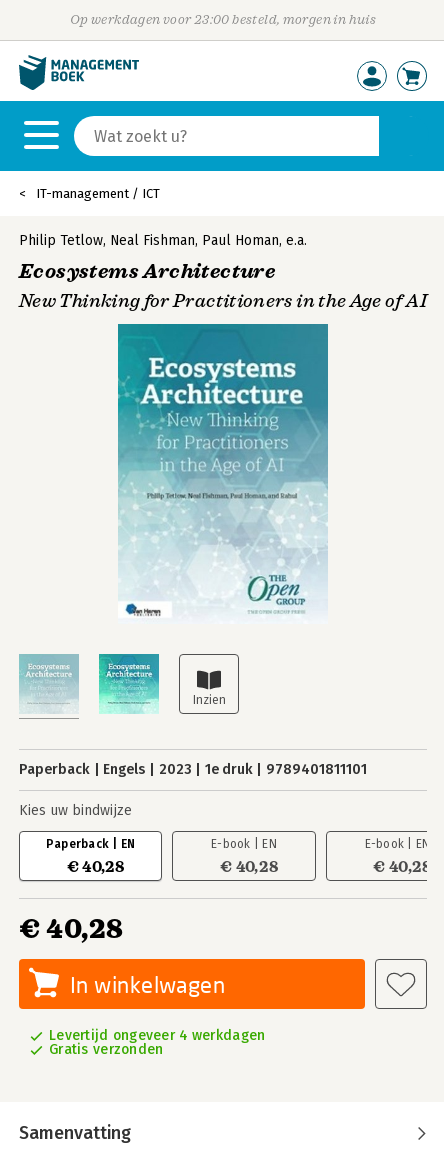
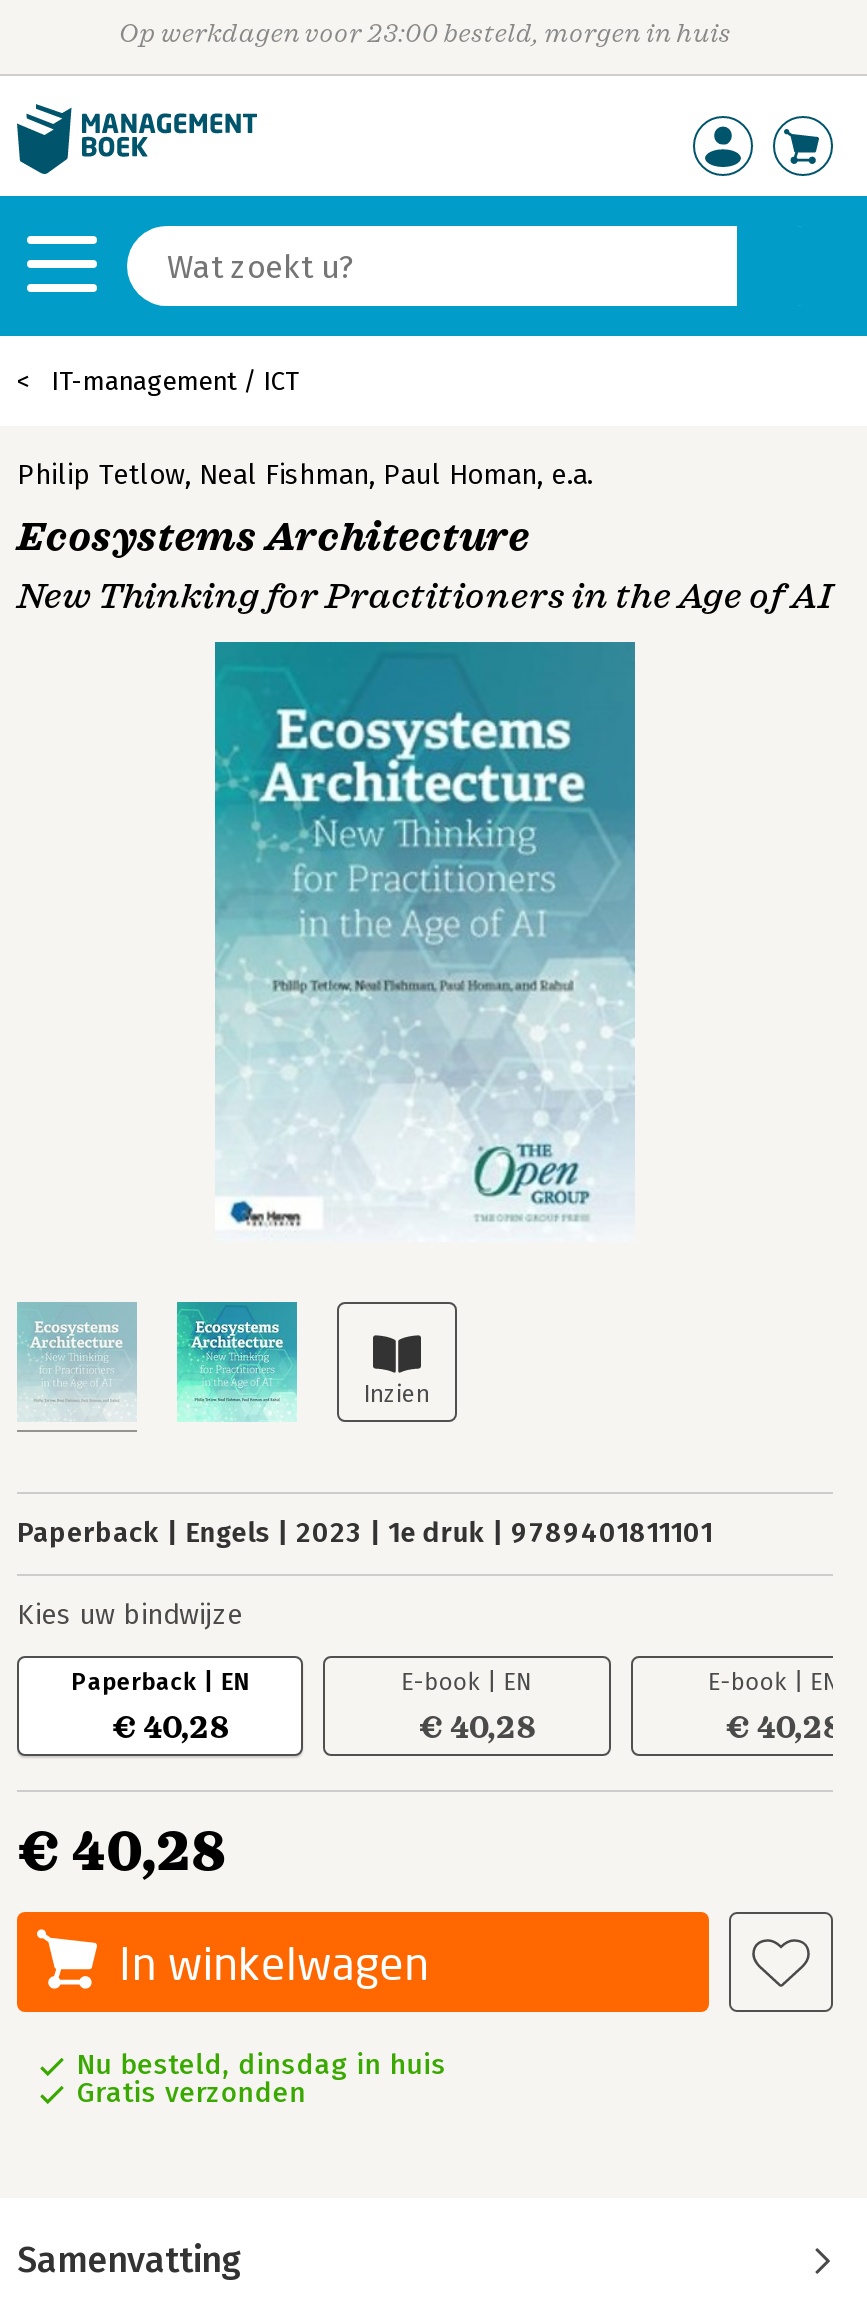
[49,1027,265,1044] Levertijd ongeveer 4 werkdagen -> [77,2048,446,2082] Nu besteld, dinsdag in huis

